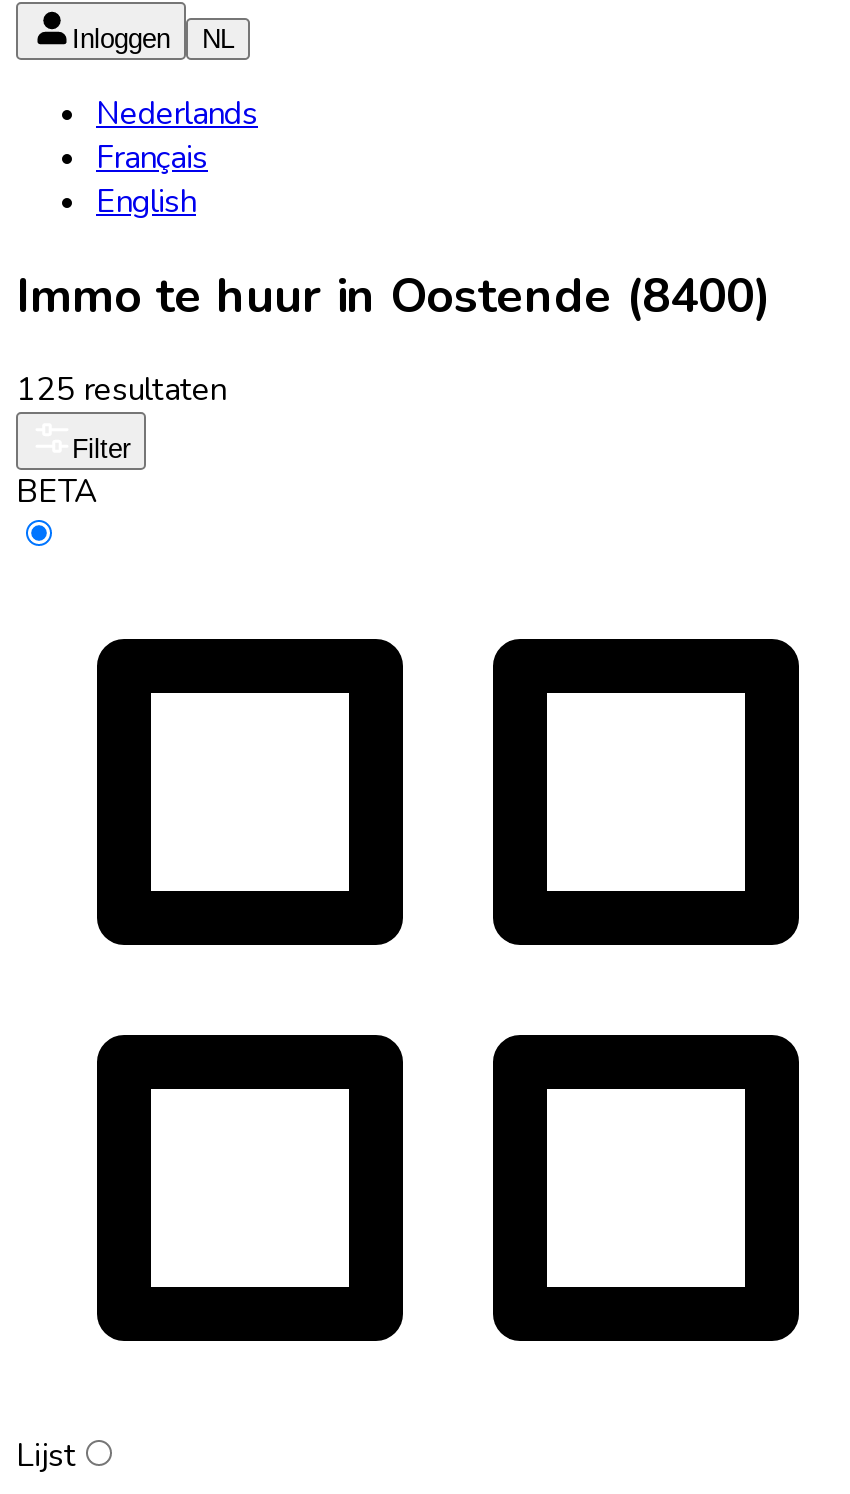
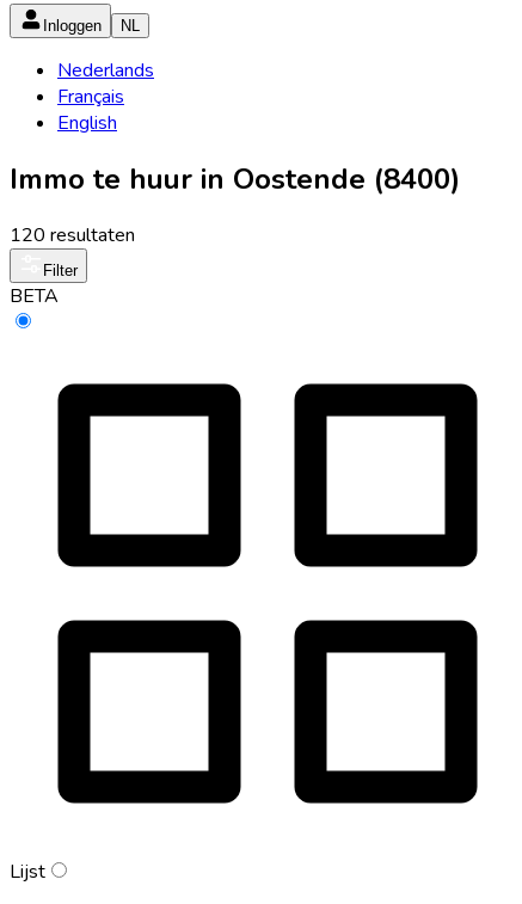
[16,368,226,412] 125 resultaten -> [10,222,135,248] 120 resultaten

